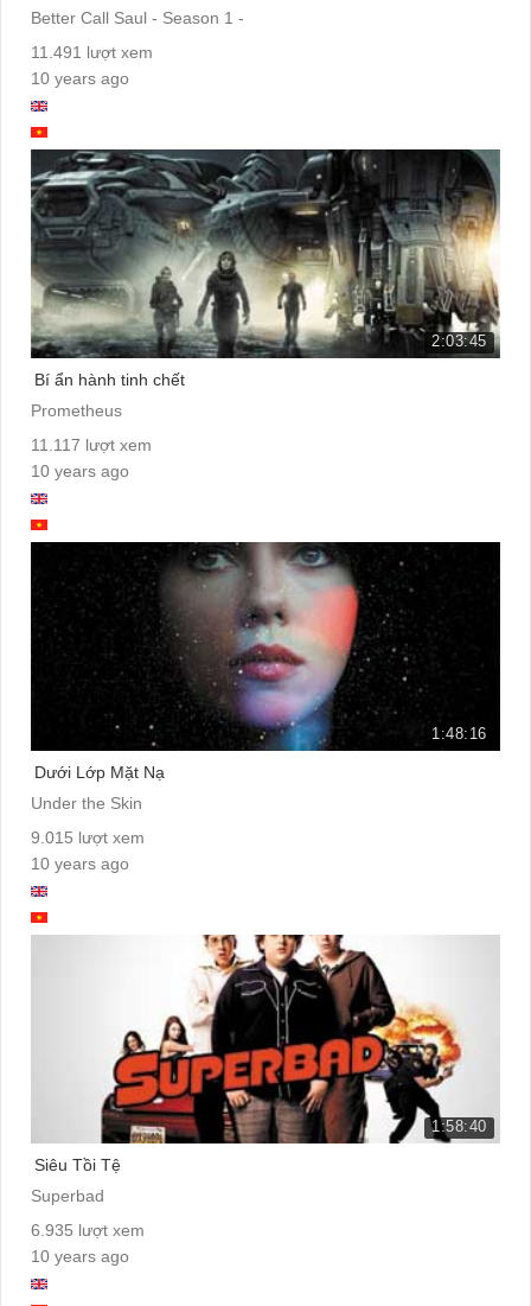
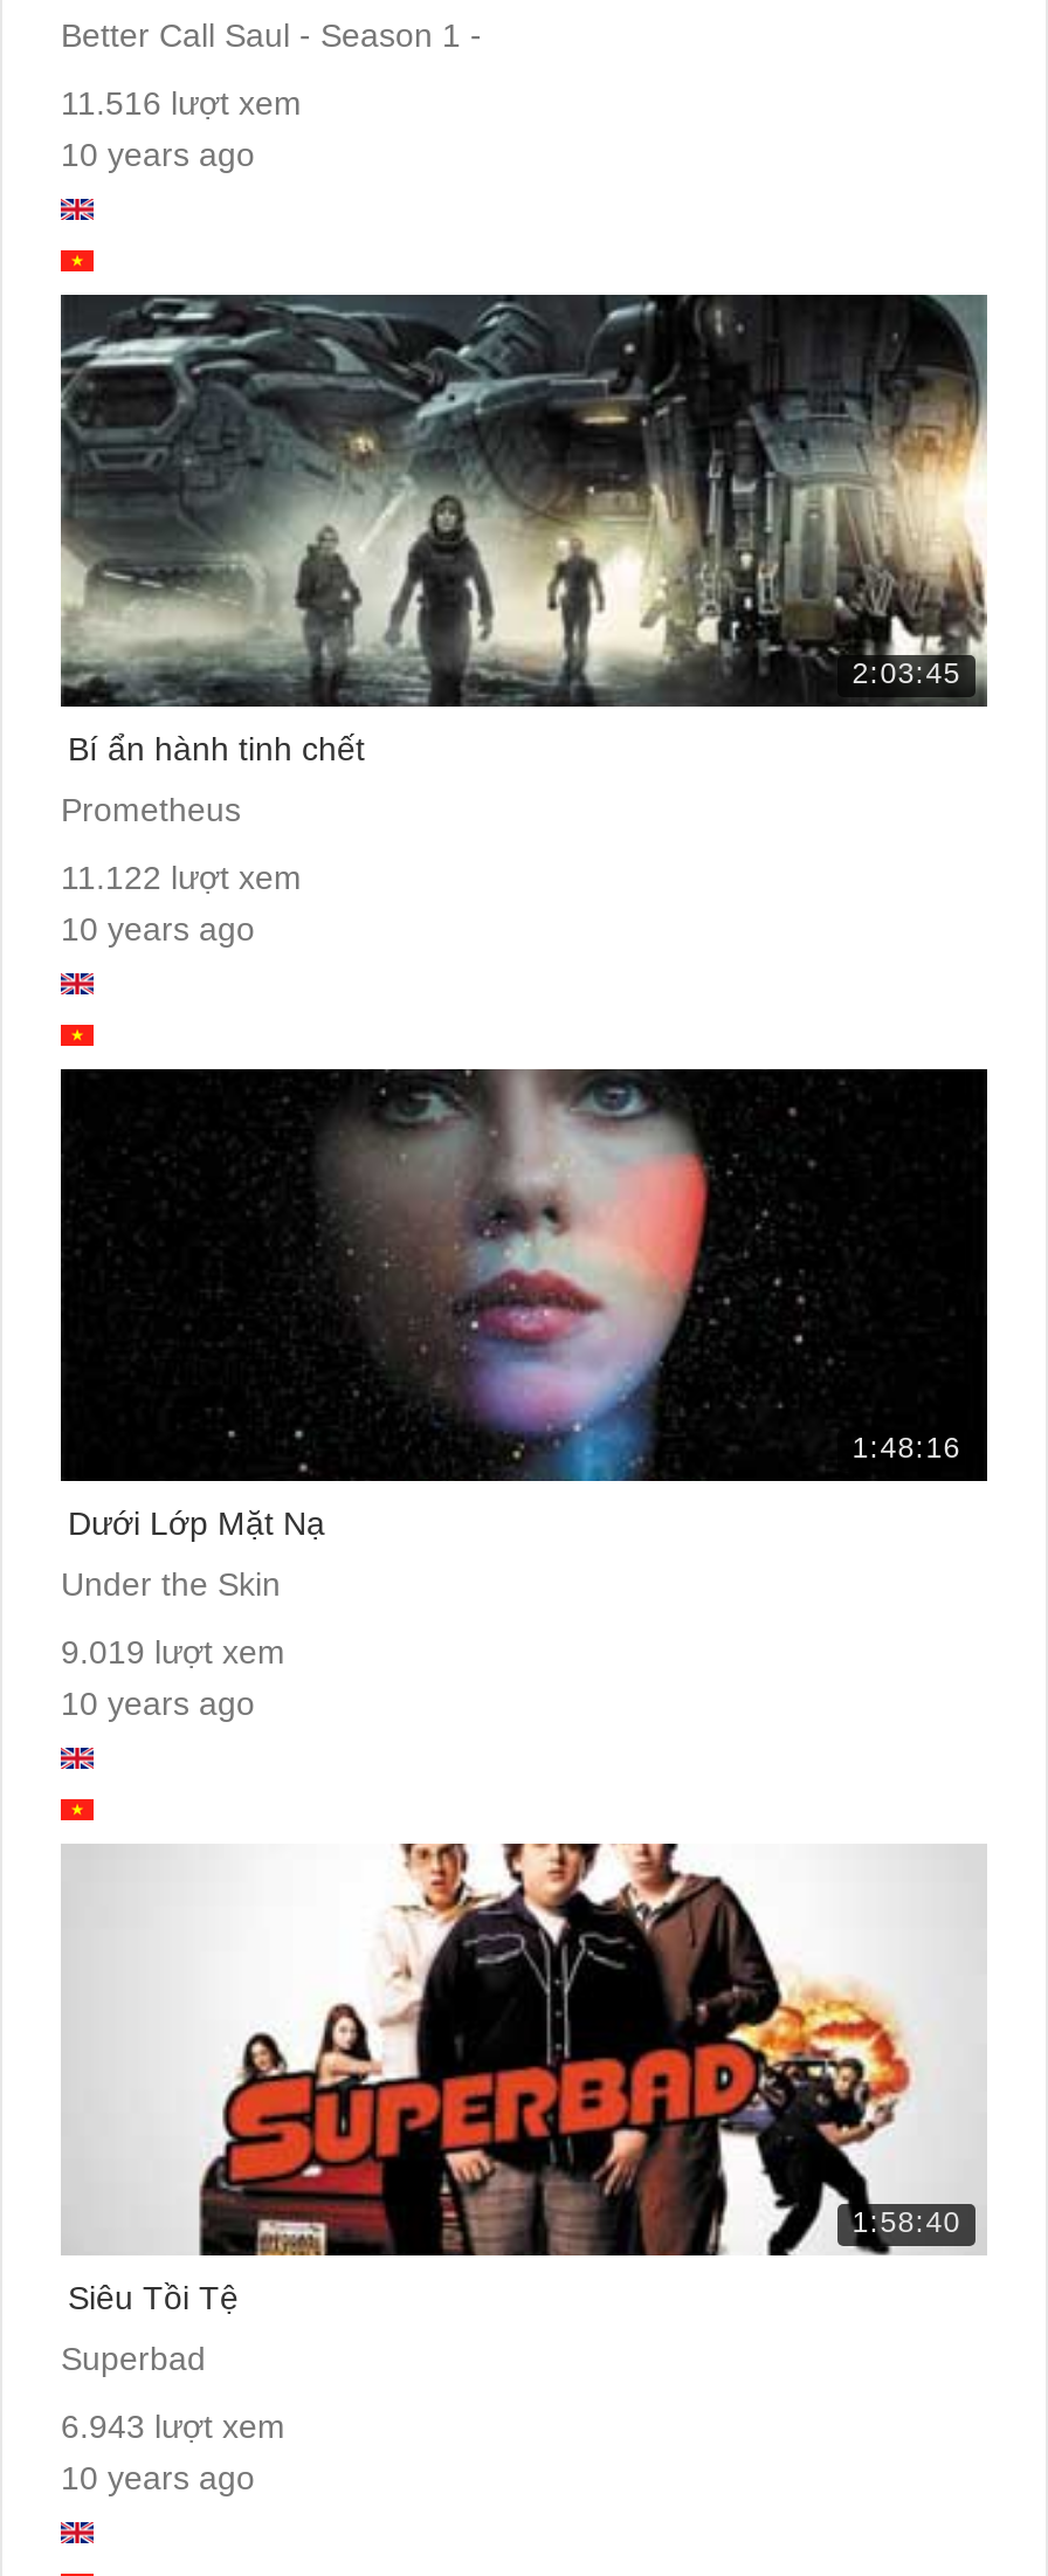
[31,43,153,62] 11.491 lượt xem -> [61,84,302,122] 11.516 lượt xem
[31,435,152,454] 11.117 lượt xem -> [61,859,302,896] 11.122 lượt xem
[31,828,145,847] 9.015 lượt xem -> [61,1633,285,1671] 9.019 lượt xem
[31,1221,145,1240] 6.935 lượt xem -> [61,2408,285,2445] 6.943 lượt xem

